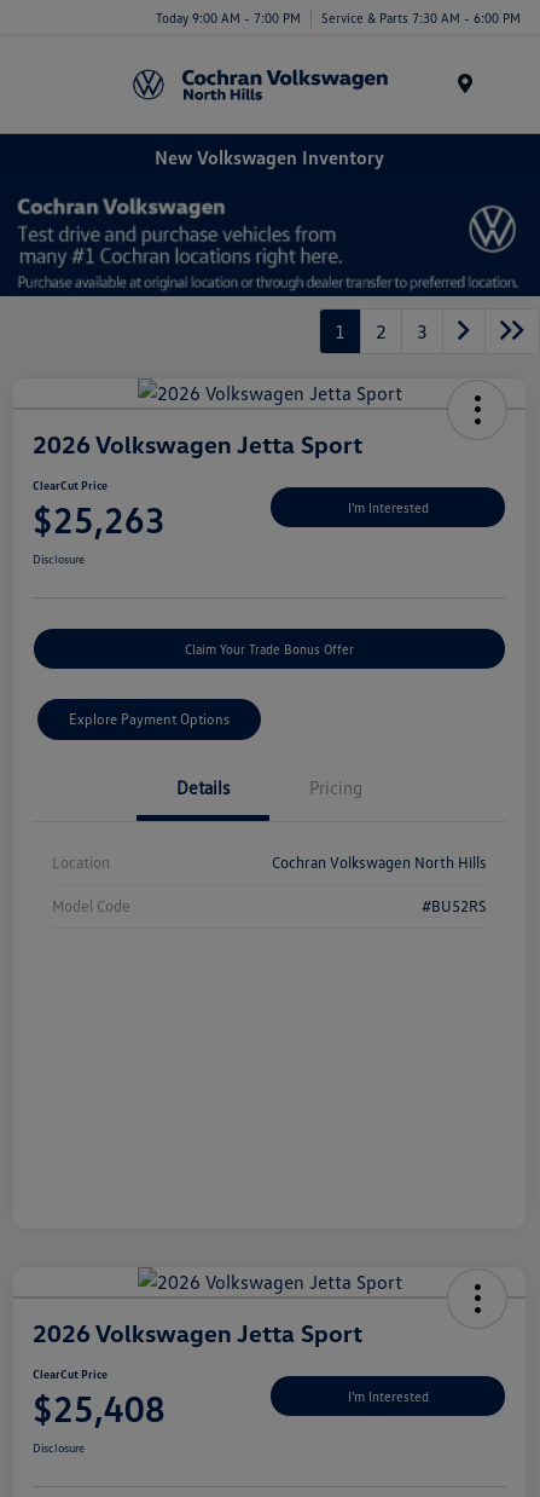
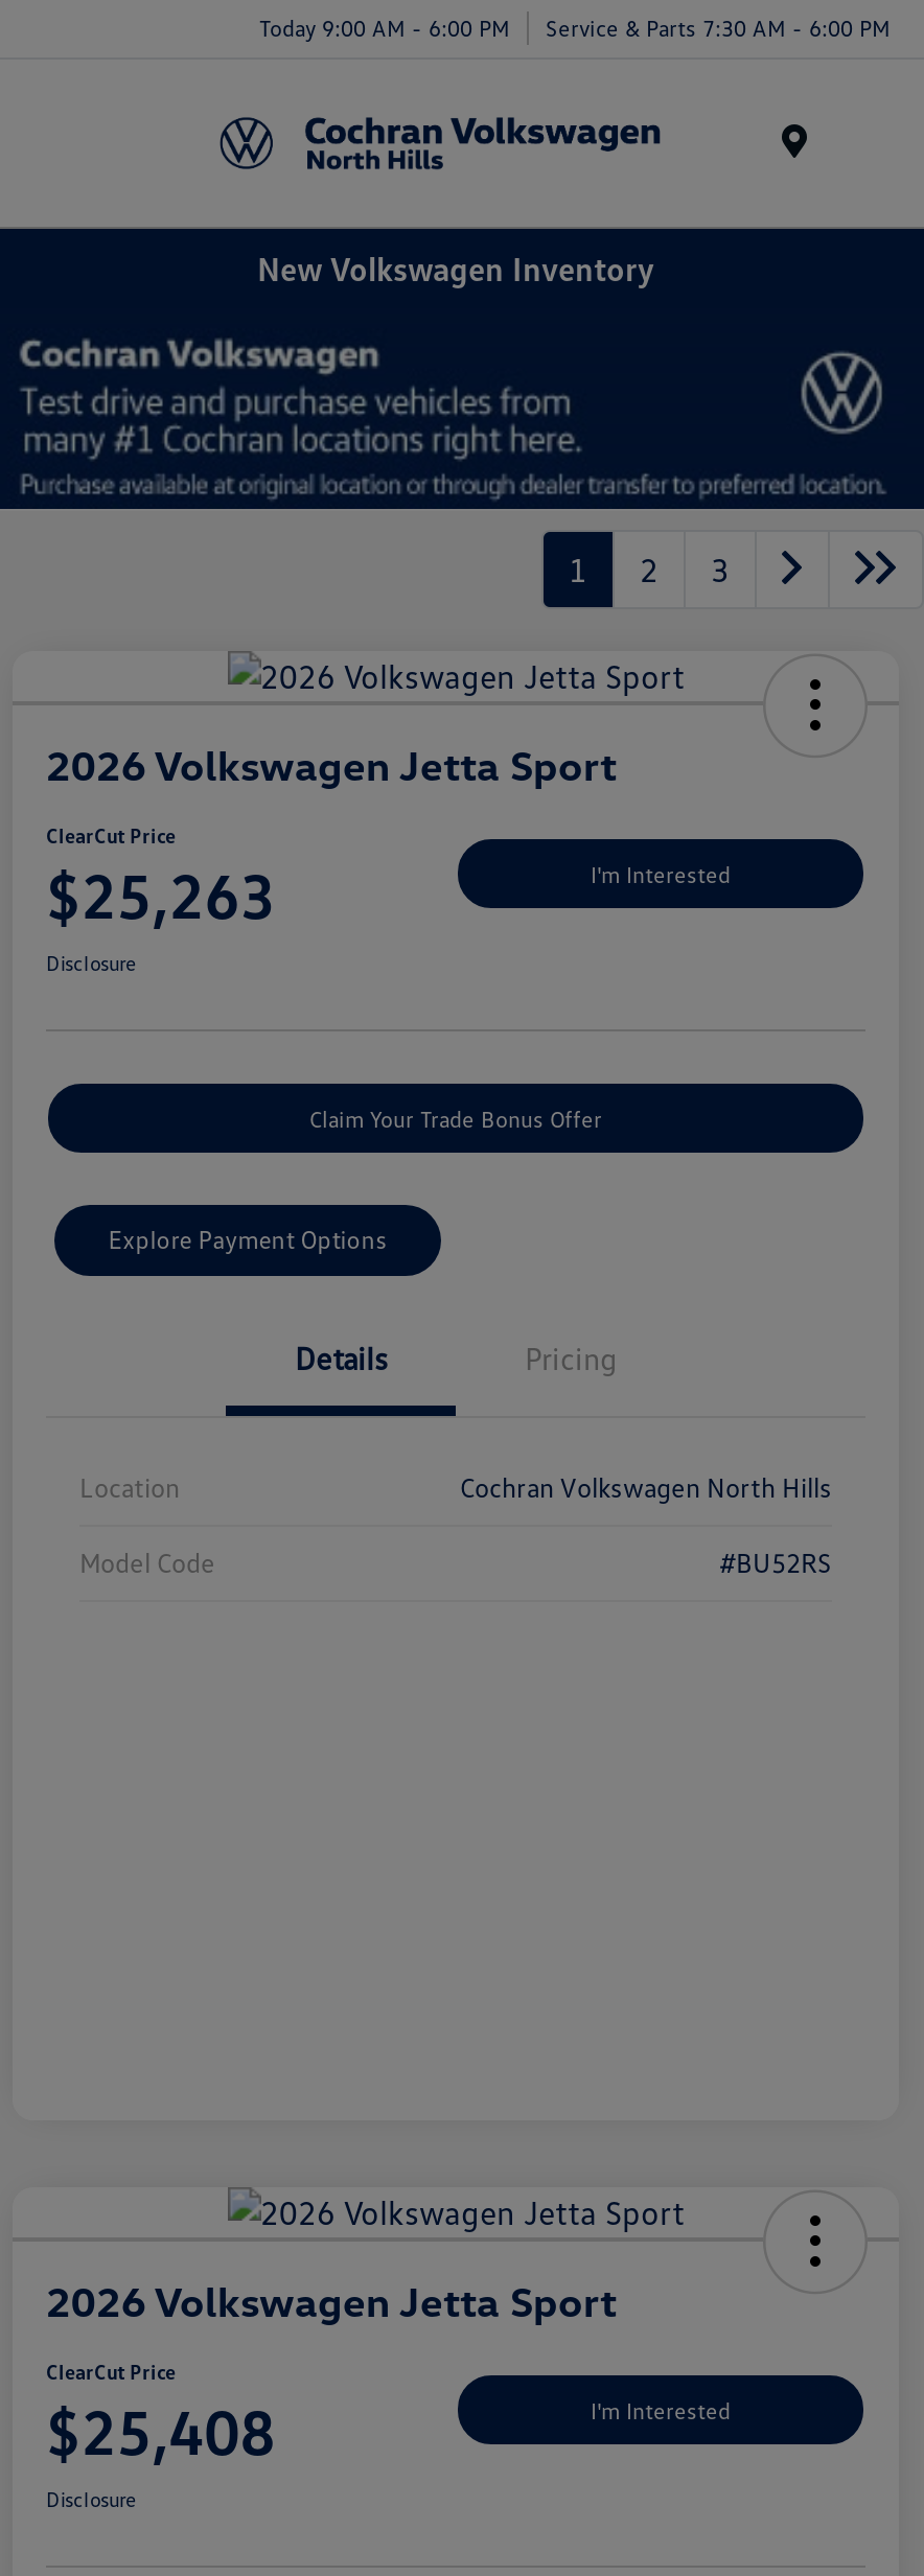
[156,9,521,25] Today 9:00 AM - 7:00 PM Service & Parts 7:30 AM - 6:00 PM -> [259,13,891,40] Today 9:00 AM - 6:00 PM Service & Parts 7:30 AM - 6:00 PM

